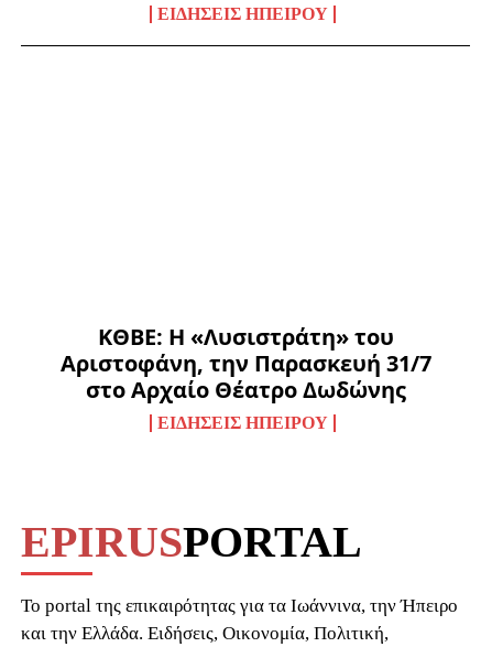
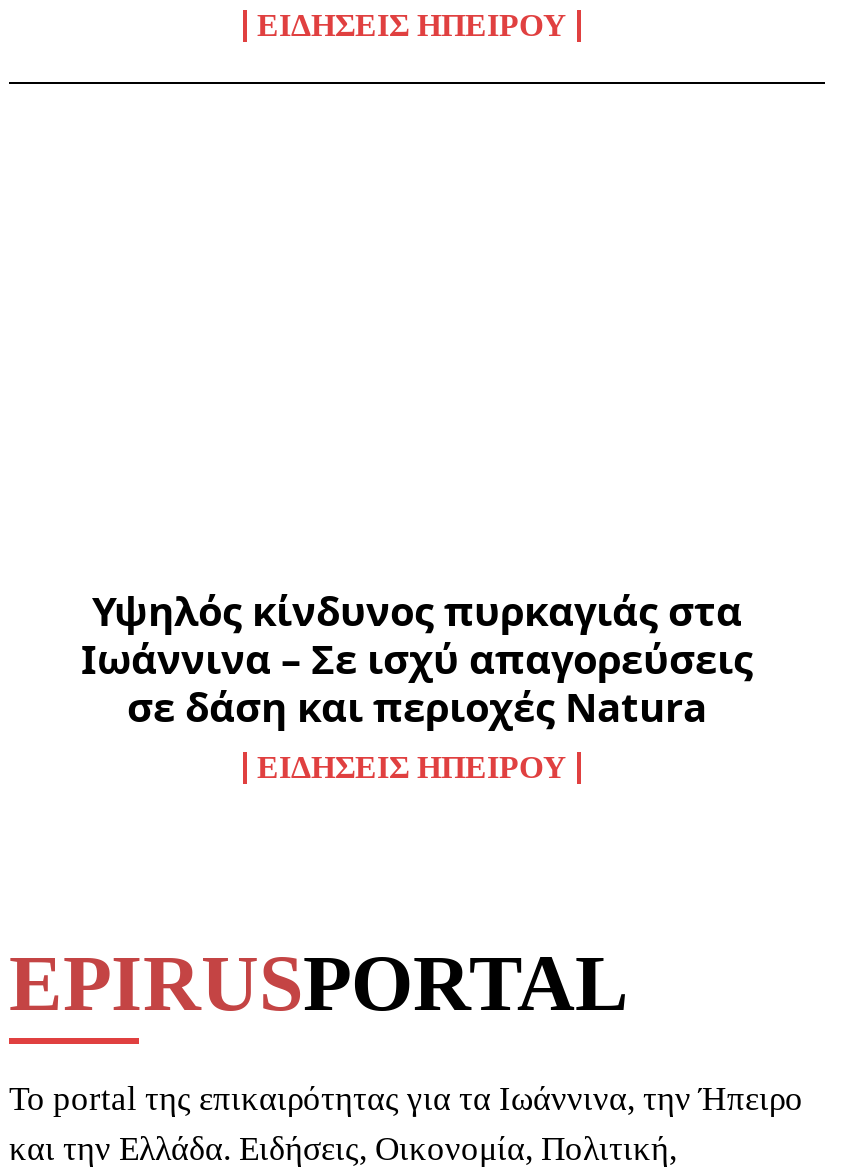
[60,321,431,404] ΚΘΒΕ: Η «Λυσιστράτη» του | Αριστοφάνη, την Παρασκευή 31/7 | στο Αρχαίο Θέατρο Δωδώνης -> [81,583,753,733] Υψηλός κίνδυνος πυρκαγιάς στα | Ιωάννινα – Σε ισχύ απαγορεύσεις | σε δάση και περιοχές Natura

